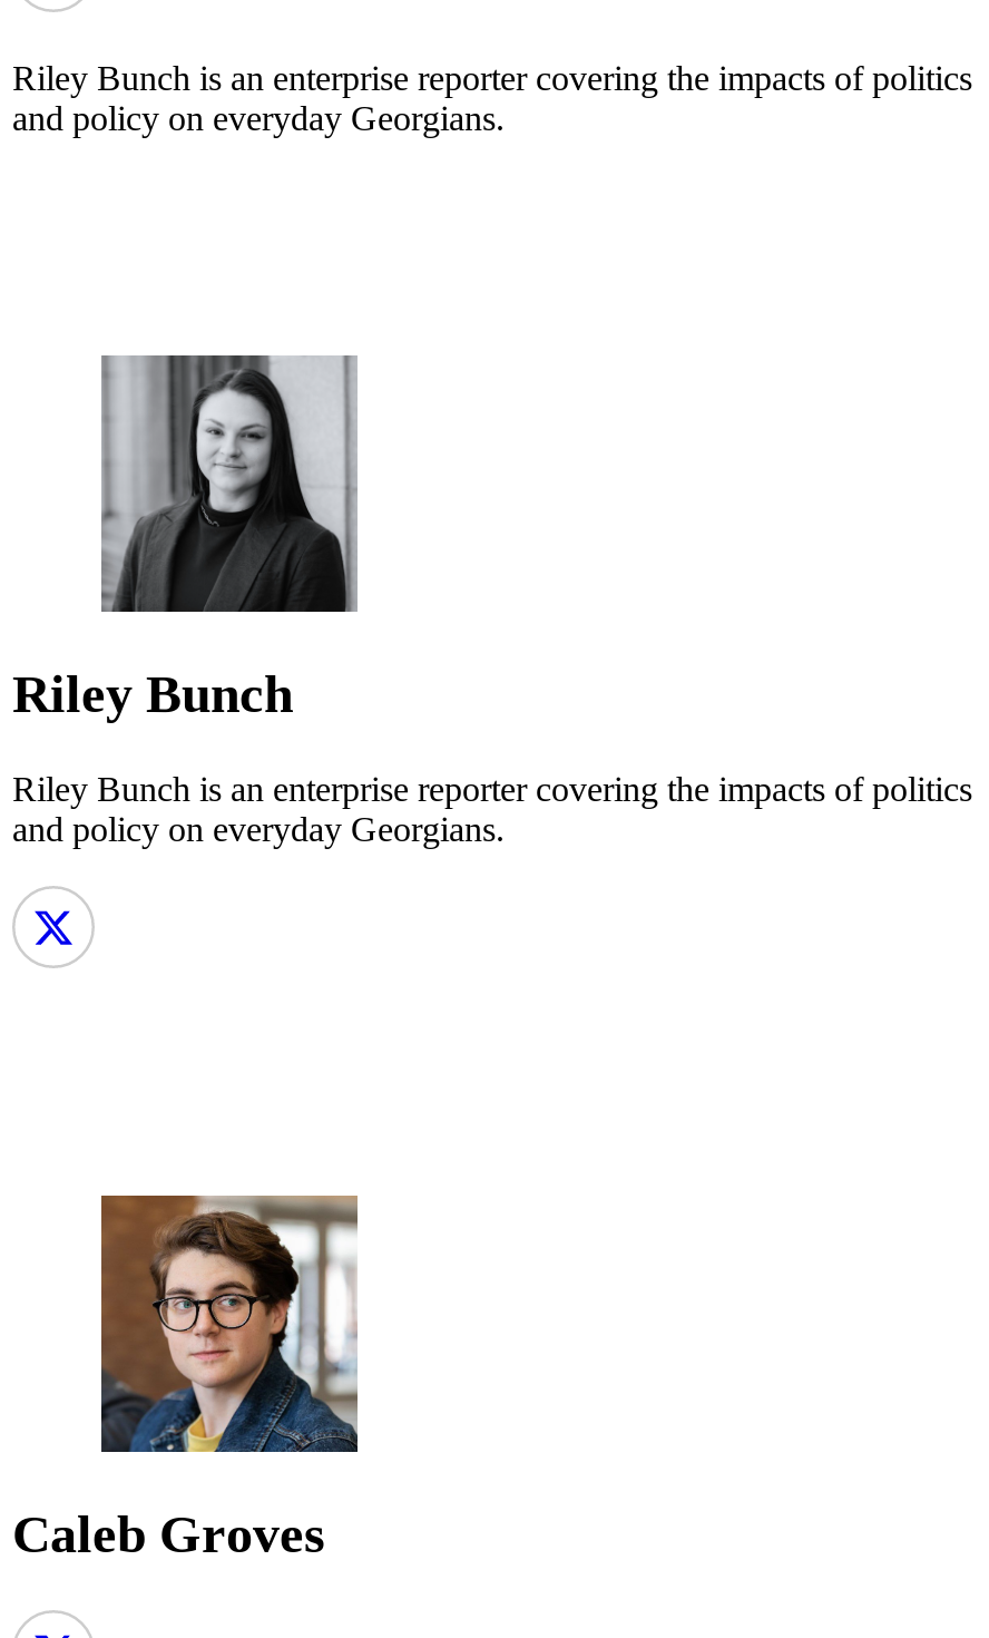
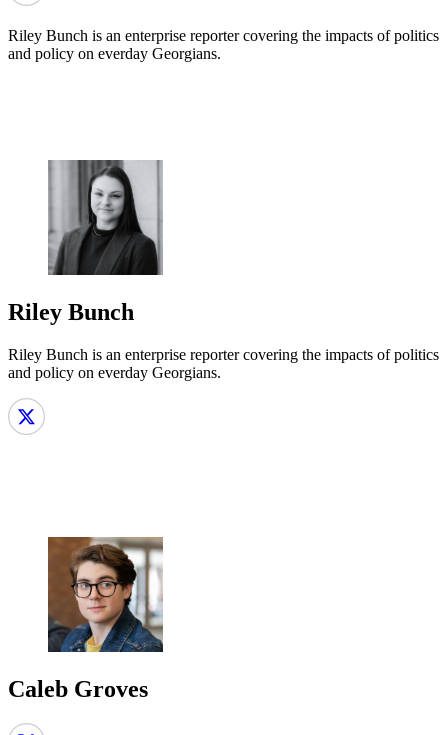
[12,100,505,138] and policy on everyday Georgians. -> [8,45,221,62] and policy on everday Georgians.
[12,810,505,848] and policy on everyday Georgians. -> [8,364,221,381] and policy on everday Georgians.

